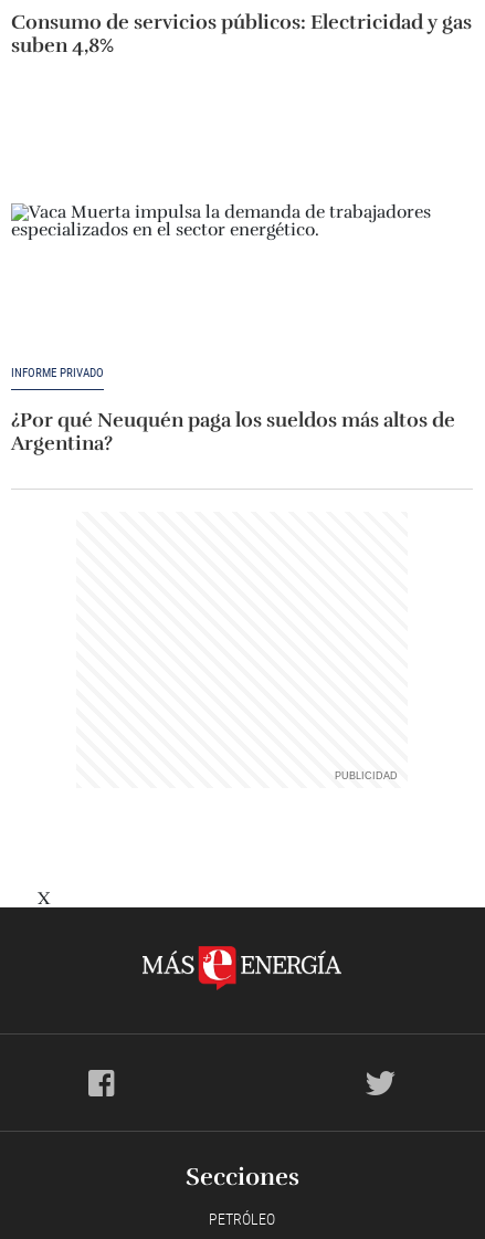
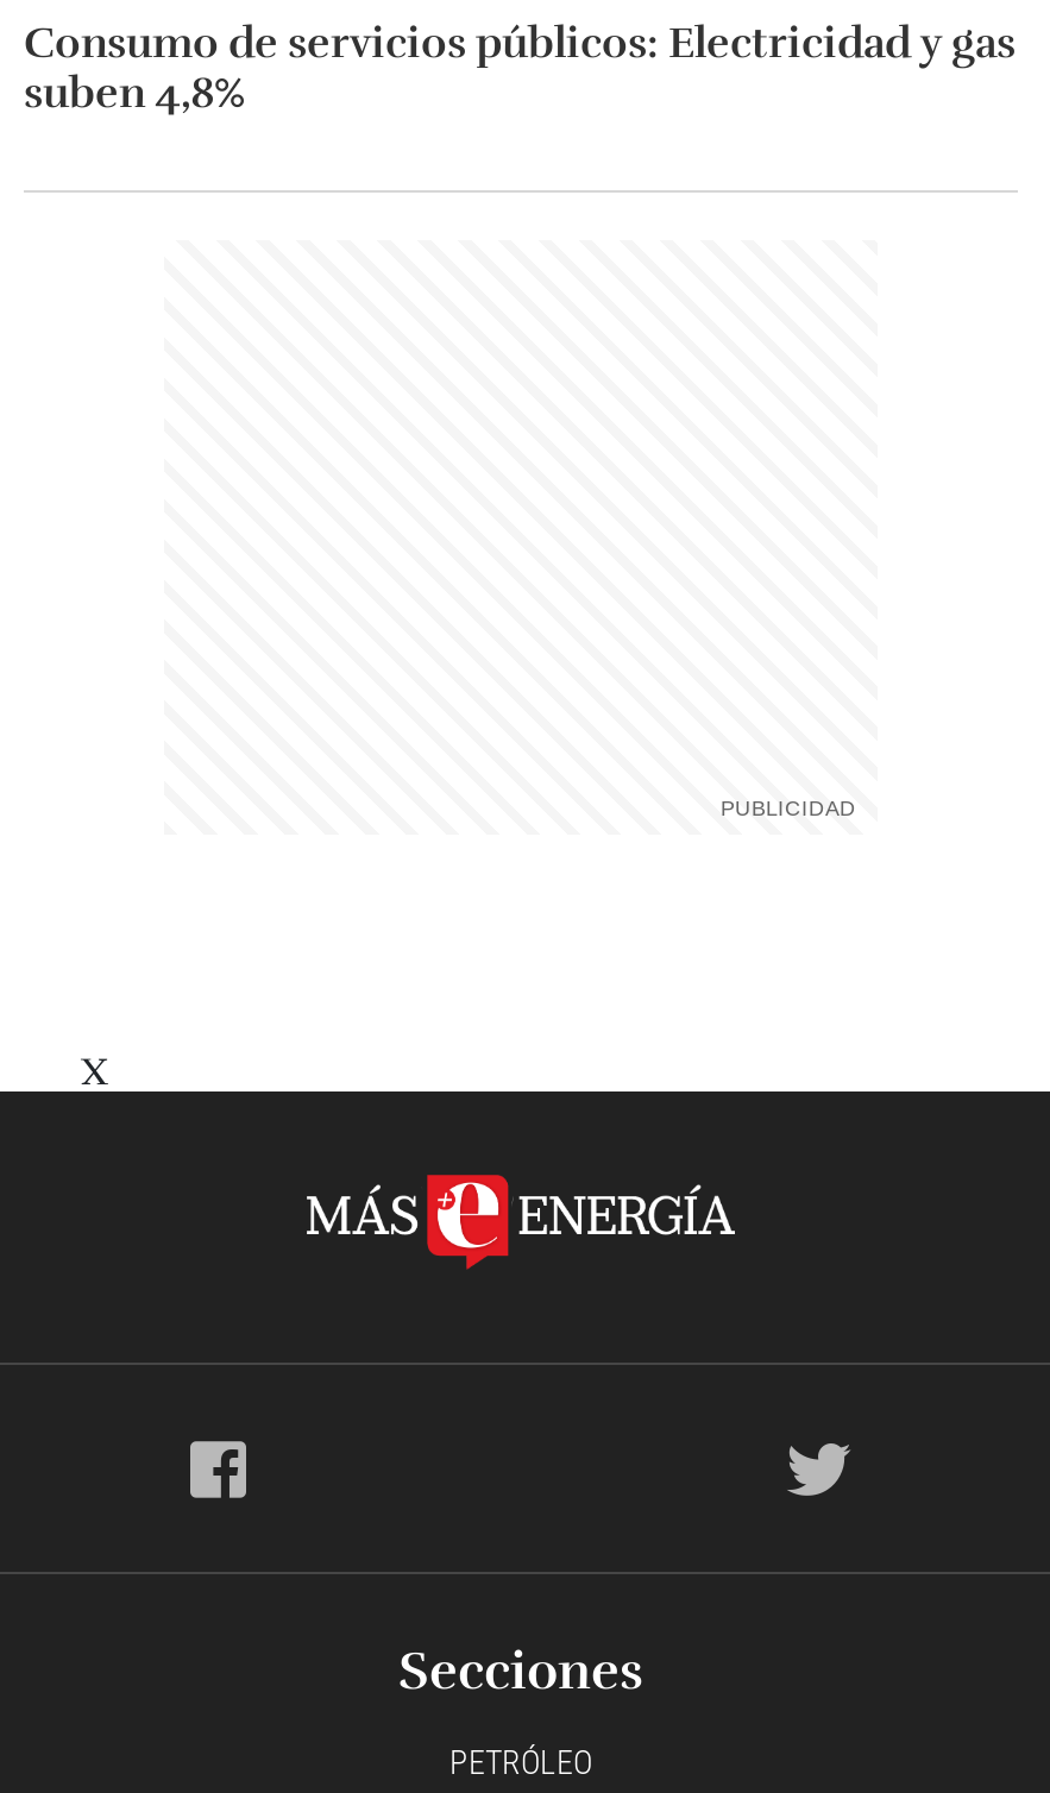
[10,203,431,241] [image] -> none
[11,366,455,456] INFORME PRIVADO | ¿Por qué Neuquén paga los sueldos más altos de | Argentina? -> none

